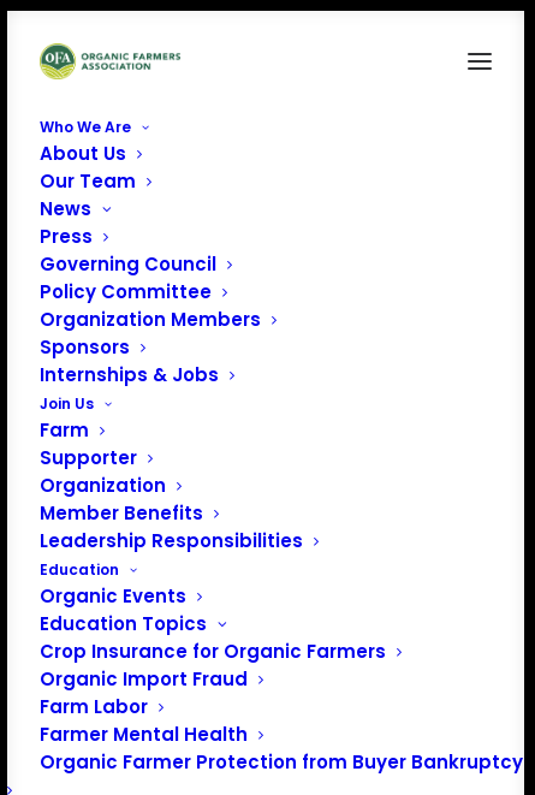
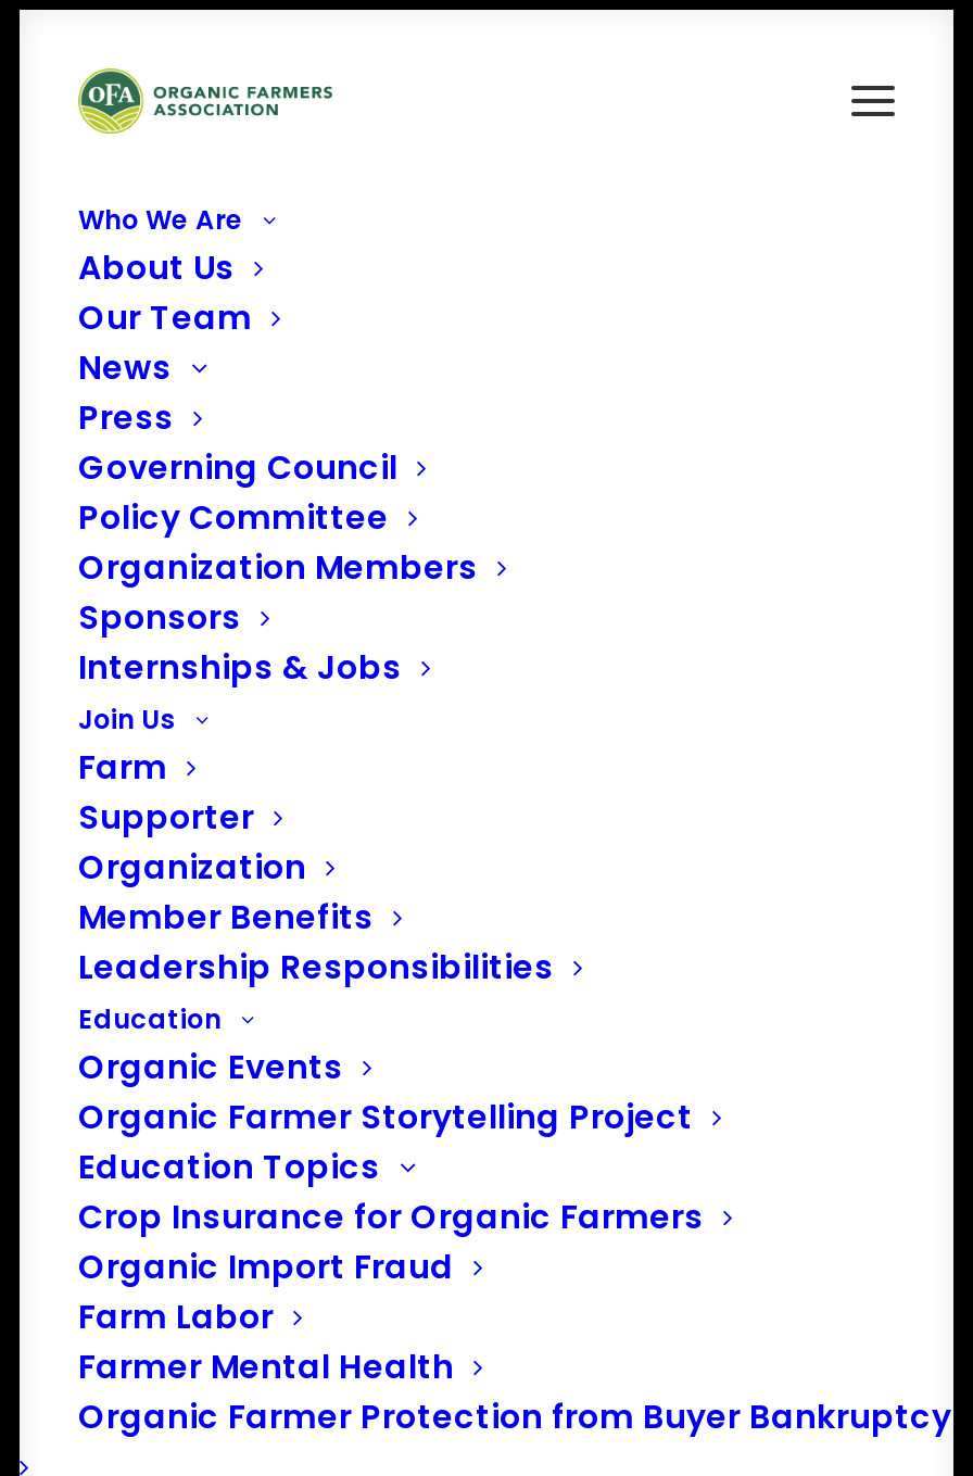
none -> [78,1094,693,1139] Organic Farmer Storytelling Project

